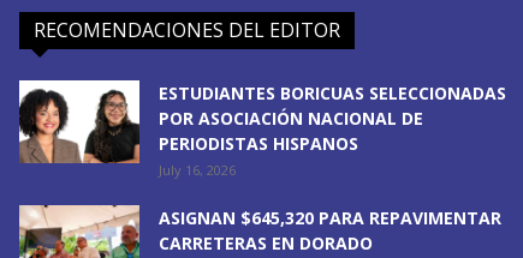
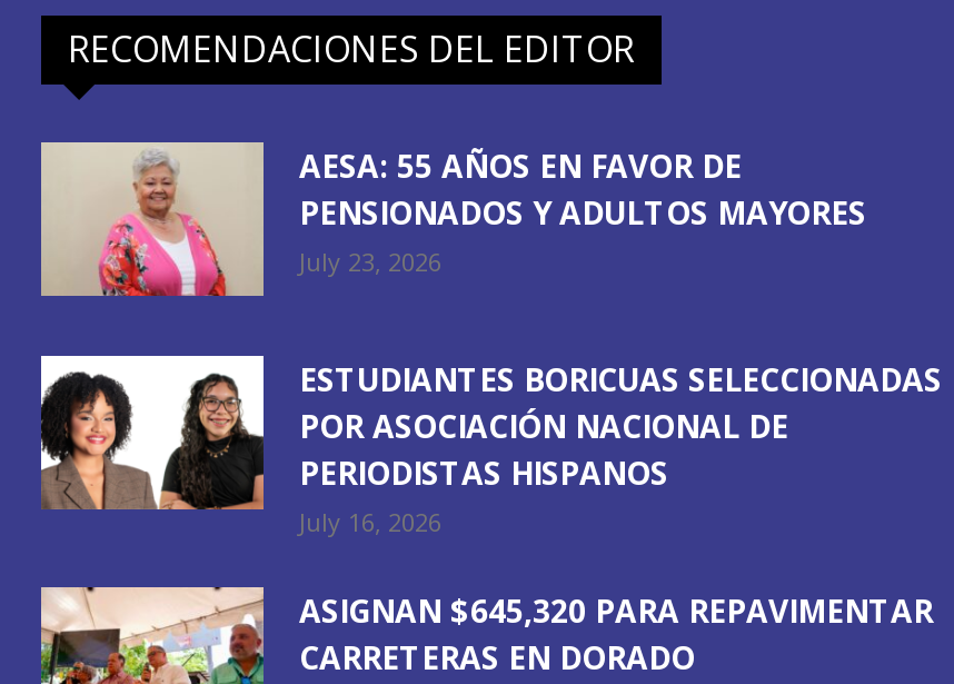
none -> [39,143,866,297] [image] | AESA: 55 AÑOS EN FAVOR DE | PENSIONADOS Y ADULTOS MAYORES | July 23, 2026

